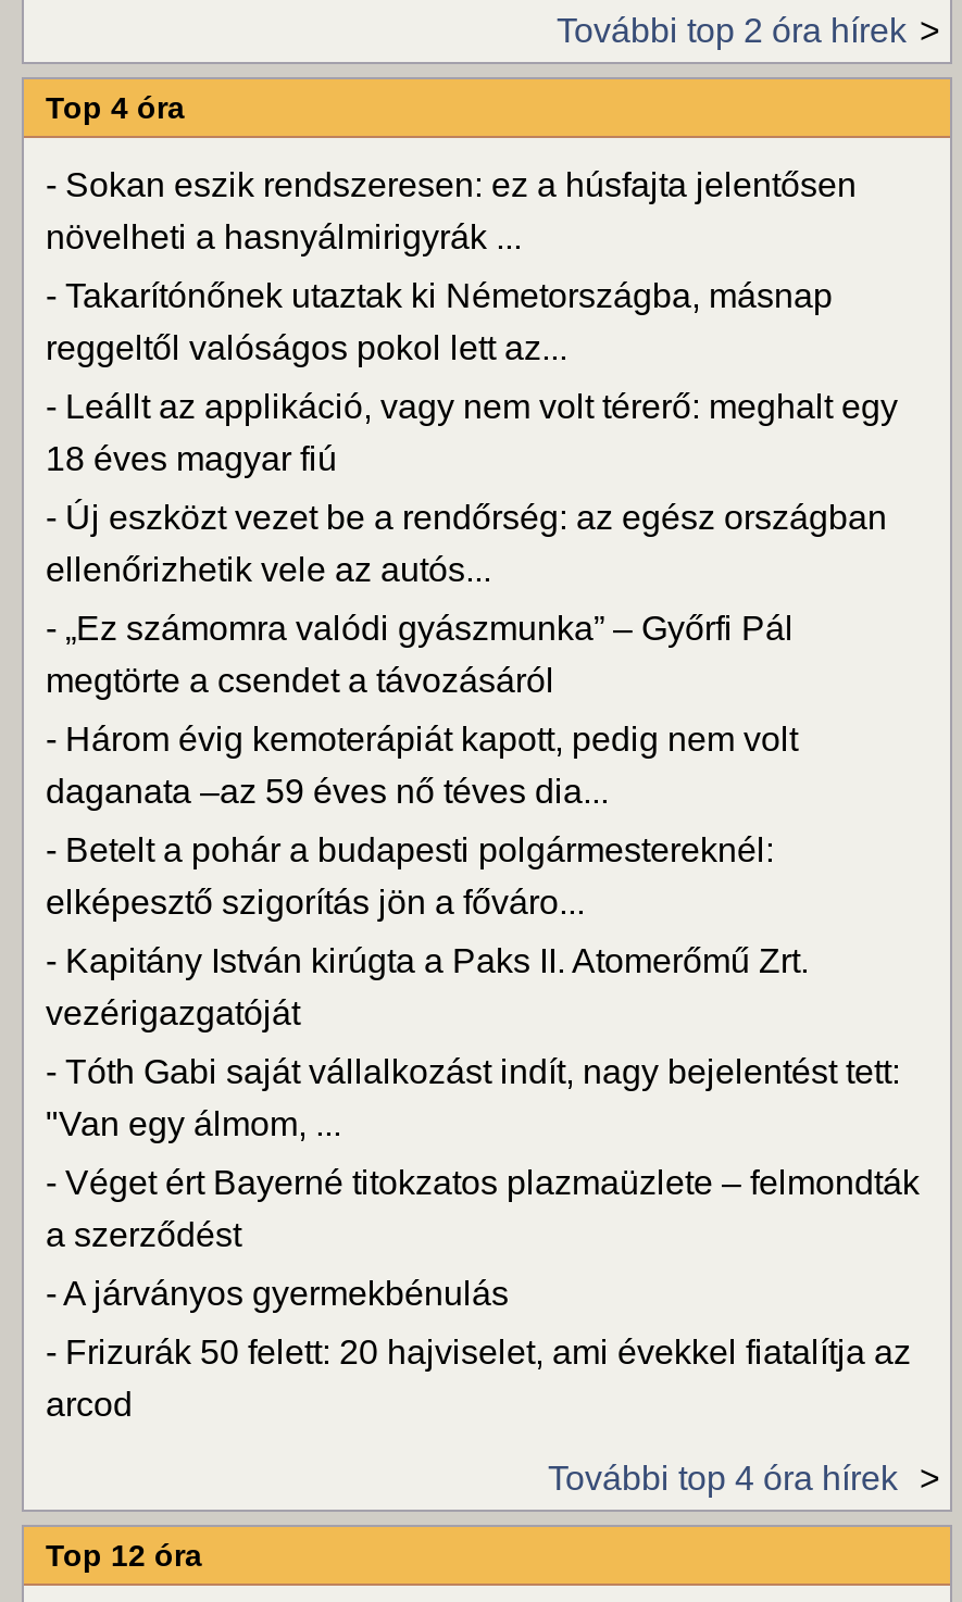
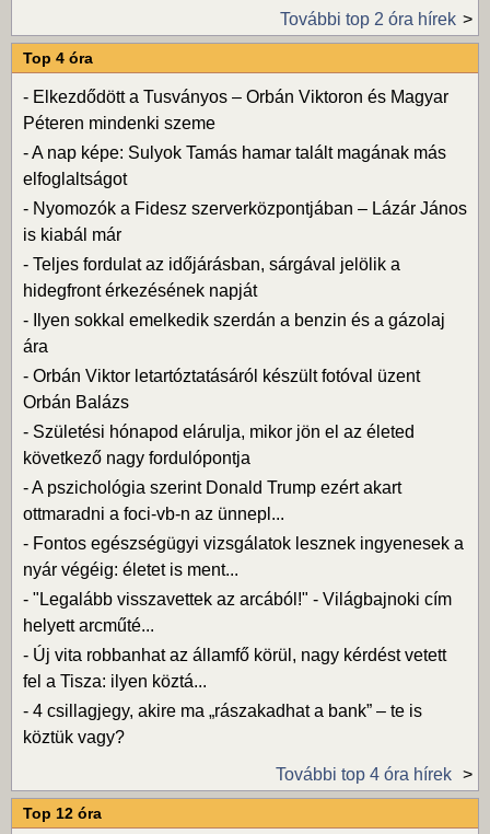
[46,166,857,255] - Sokan eszik rendszeresen: ez a húsfajta jelentősen | növelheti a hasnyálmirigyrák ... -> [23,88,448,132] - Elkezdődött a Tusványos – Orbán Viktoron és Magyar | Péteren mindenki szeme
[46,277,833,366] - Takarítónőnek utaztak ki Németországba, másnap | reggeltől valóságos pokol lett az... -> [23,143,446,188] - A nap képe: Sulyok Tamás hamar talált magának más | elfoglaltságot
[46,388,898,477] - Leállt az applikáció, vagy nem volt térerő: meghalt egy | 18 éves magyar fiú -> [23,199,467,244] - Nyomozók a Fidesz szerverközpontjában – Lázár János | is kiabál már
[46,499,887,588] - Új eszközt vezet be a rendőrség: az egész országban | ellenőrizhetik vele az autós... -> [23,255,400,300] - Teljes fordulat az időjárásban, sárgával jelölik a | hidegfront érkezésének napját
[46,610,794,699] - „Ez számomra valódi gyászmunka” – Győrfi Pál | megtörte a csendet a távozásáról -> [23,311,445,356] - Ilyen sokkal emelkedik szerdán a benzin és a gázolaj | ára
[46,721,798,810] - Három évig kemoterápiát kapott, pedig nem volt | daganata –az 59 éves nő téves dia... -> [23,367,420,412] - Orbán Viktor letartóztatásáról készült fotóval üzent | Orbán Balázs
[46,831,774,921] - Betelt a pohár a budapesti polgármestereknél: | elképesztő szigorítás jön a főváro... -> [23,422,415,467] - Születési hónapod elárulja, mikor jön el az életed | következő nagy fordulópontja
[46,942,809,1031] - Kapitány István kirúgta a Paks II. Atomerőmű Zrt. | vezérigazgatóját -> [23,478,401,523] - A pszichológia szerint Donald Trump ezért akart | ottmaradni a foci-vb-n az ünnepl...
[46,1053,900,1142] - Tóth Gabi saját vállalkozást indít, nagy bejelentést tett: | "Van egy álmom, ... -> [23,534,464,579] - Fontos egészségügyi vizsgálatok lesznek ingyenesek a | nyár végéig: életet is ment...
[46,1164,920,1253] - Véget ért Bayerné titokzatos plazmaüzlete – felmondták | a szerződést -> [23,590,452,635] - "Legalább visszavettek az arcából!" - Világbajnoki cím | helyett arcműté...
[46,1275,509,1312] - A járványos gyermekbénulás -> [23,646,446,691] - Új vita robbanhat az államfő körül, nagy kérdést vetett | fel a Tisza: ilyen köztá...
[46,1334,911,1423] - Frizurák 50 felett: 20 hajviselet, ami évekkel fiatalítja az | arcod -> [23,702,422,746] - 4 csillagjegy, akire ma „rászakadhat a bank” – te is | köztük vagy?

